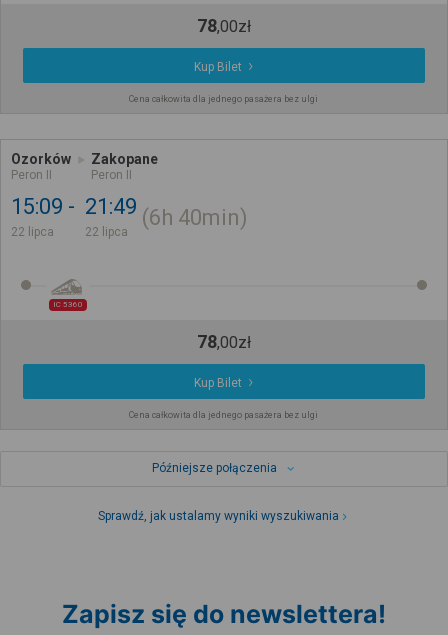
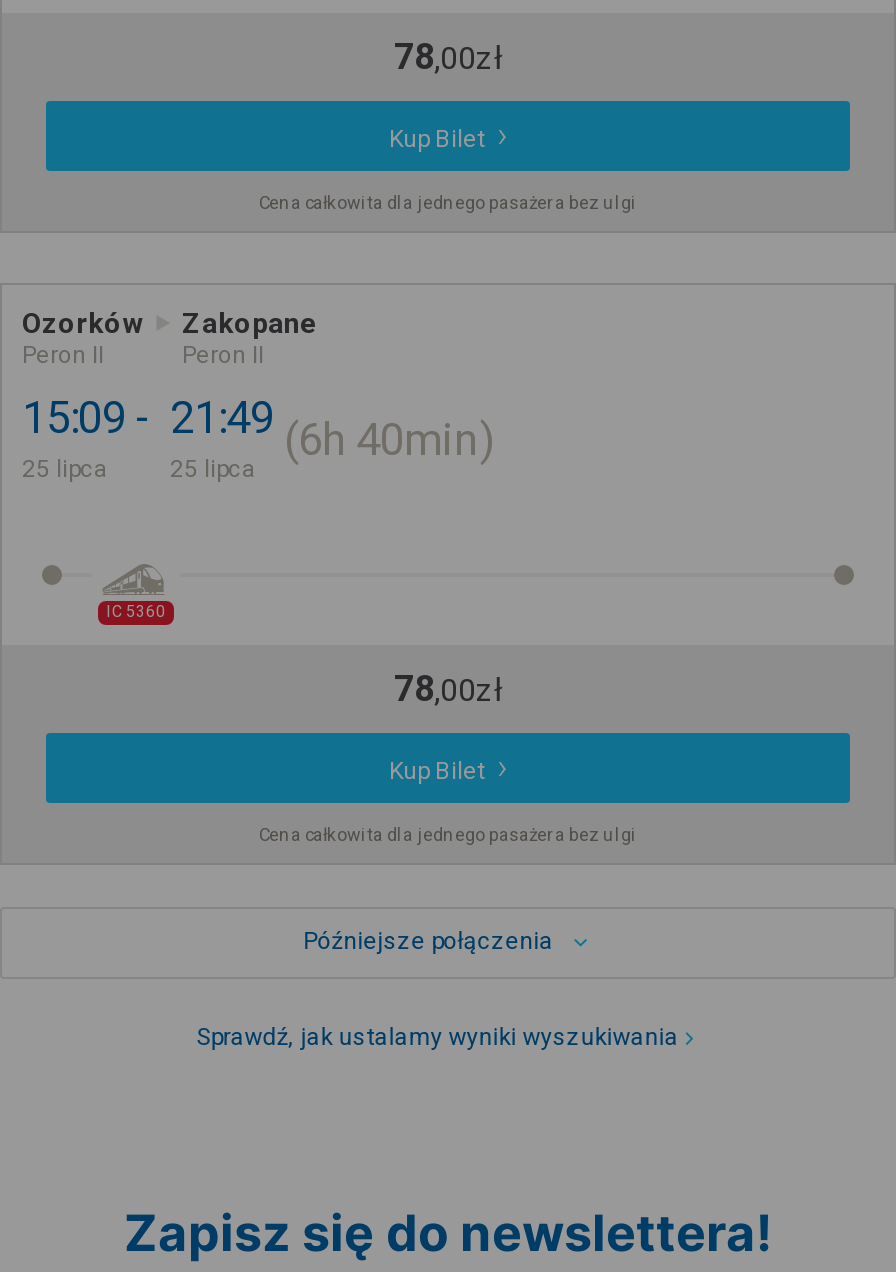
[11,225,54,239] 22 lipca -> [22,454,108,482] 25 lipca
[85,225,128,239] 22 lipca -> [170,454,256,482] 25 lipca

